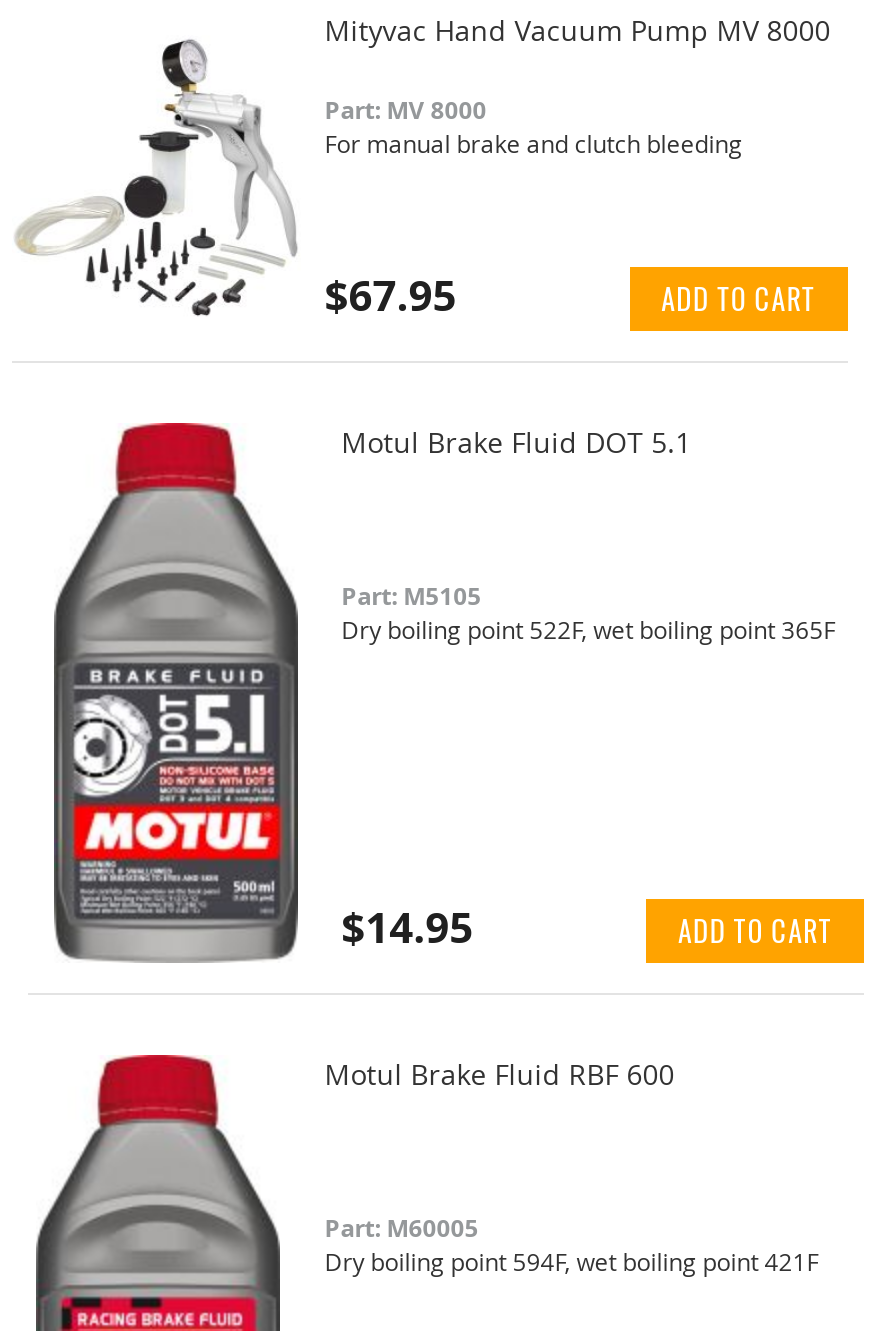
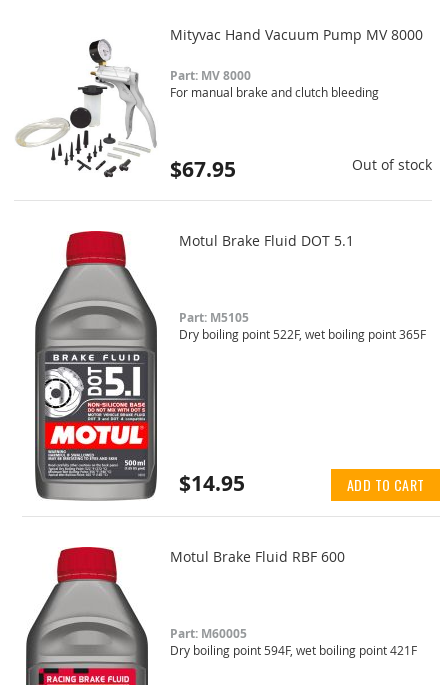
[661,276,816,318] ADD TO CART -> [352,155,432,174] Out of stock

